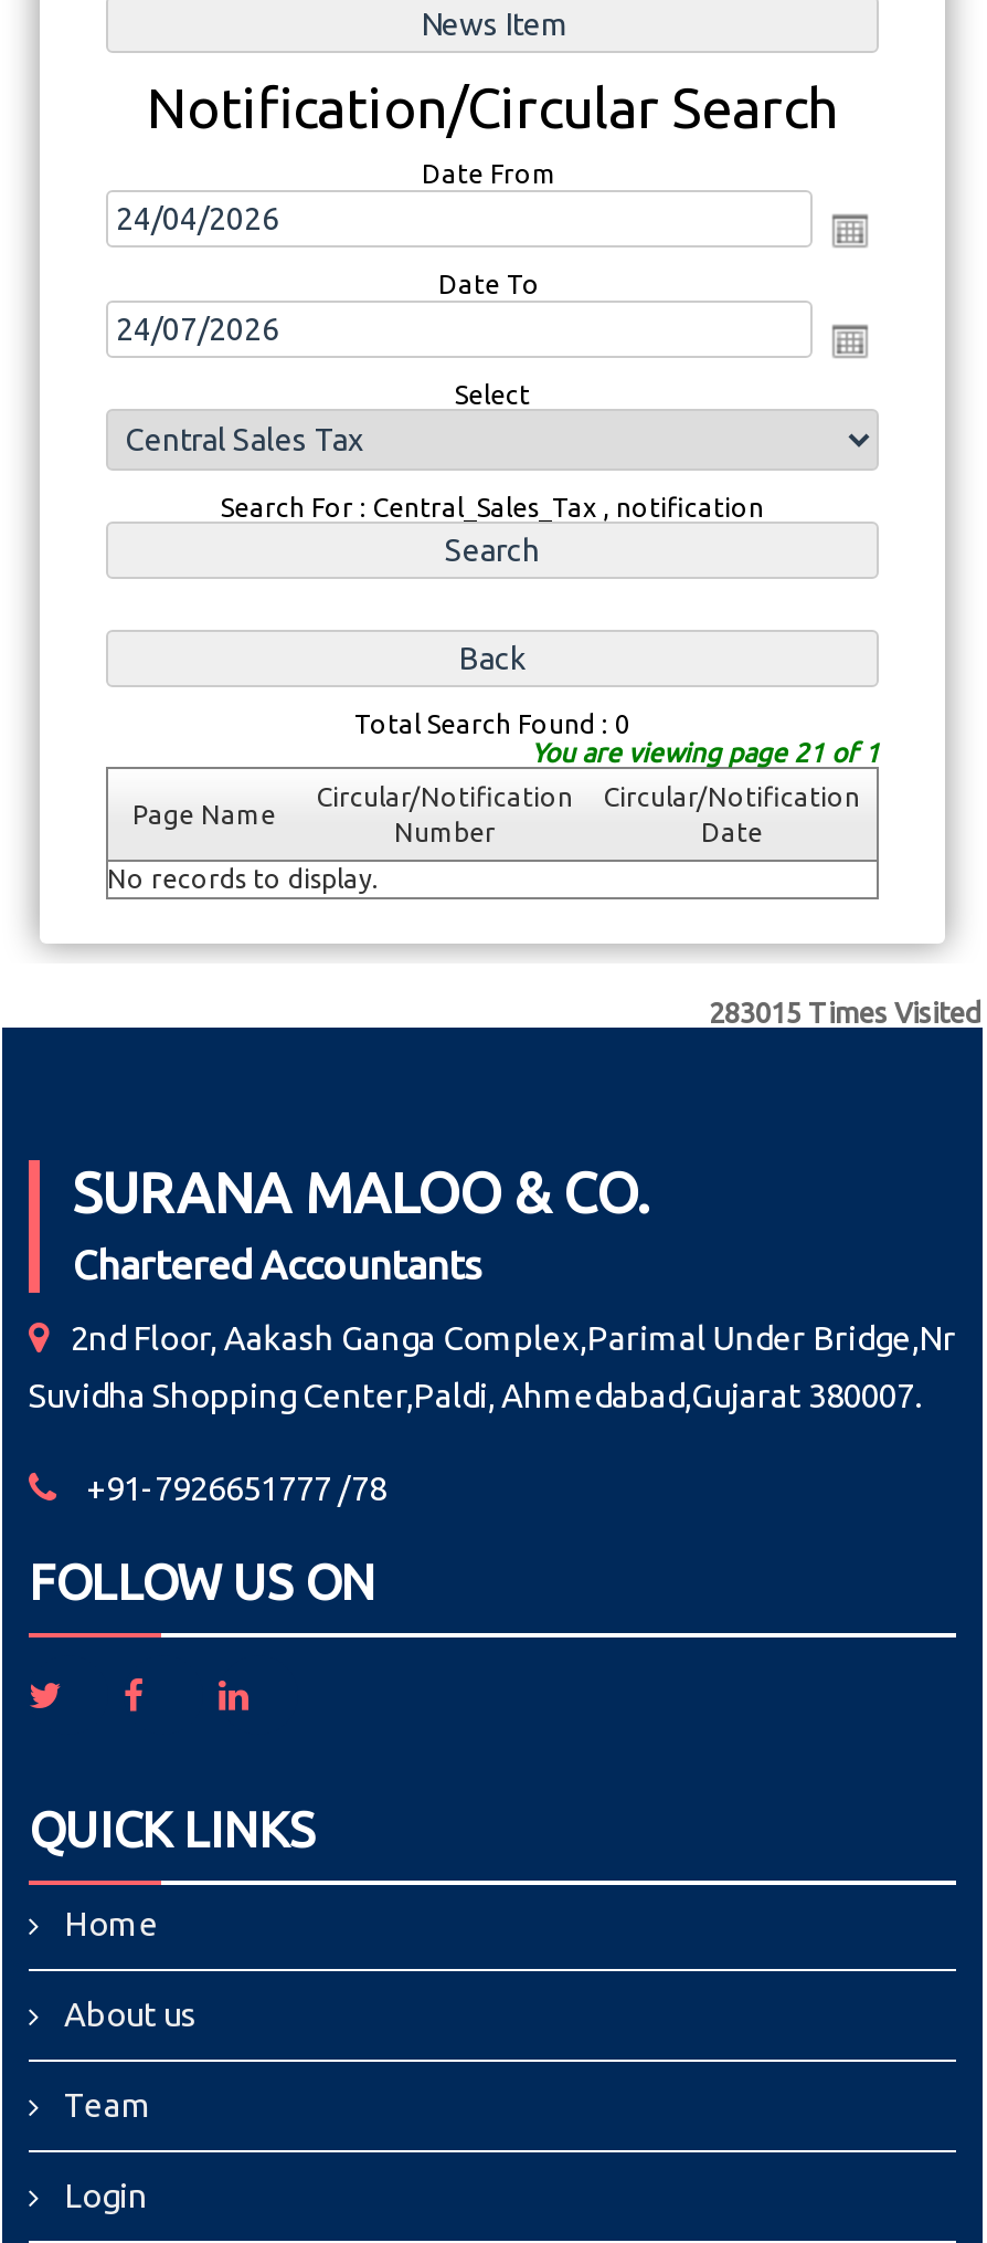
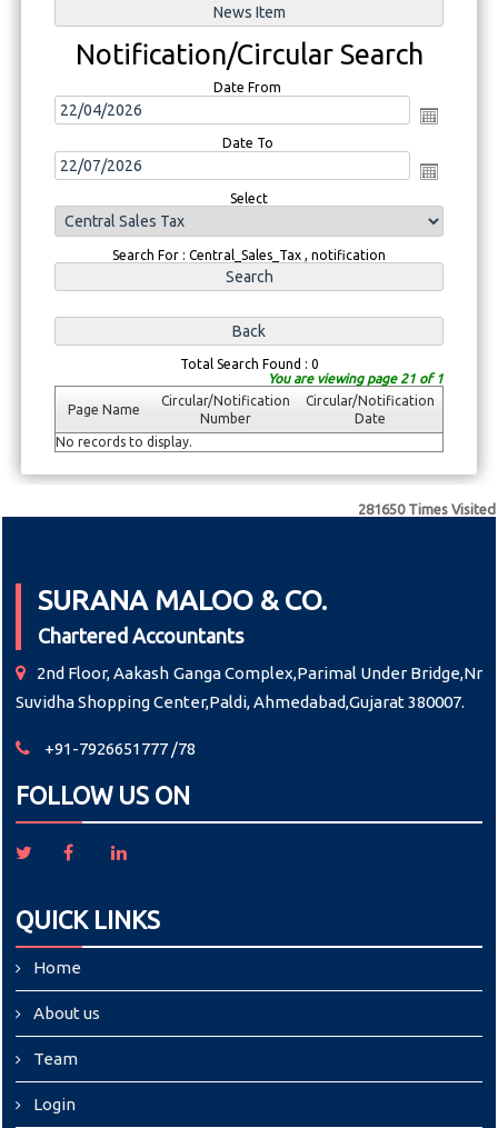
[709,997,983,1028] 283015 Times Visited -> [358,501,496,517] 281650 Times Visited

